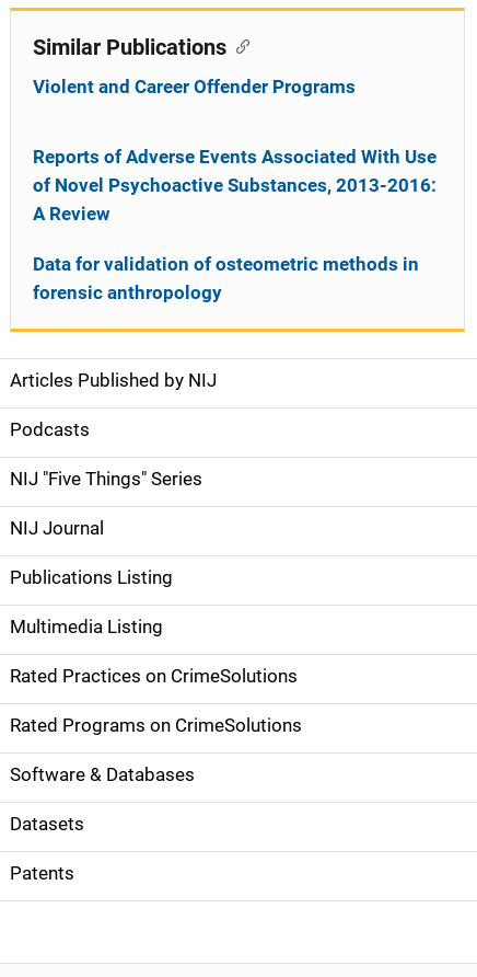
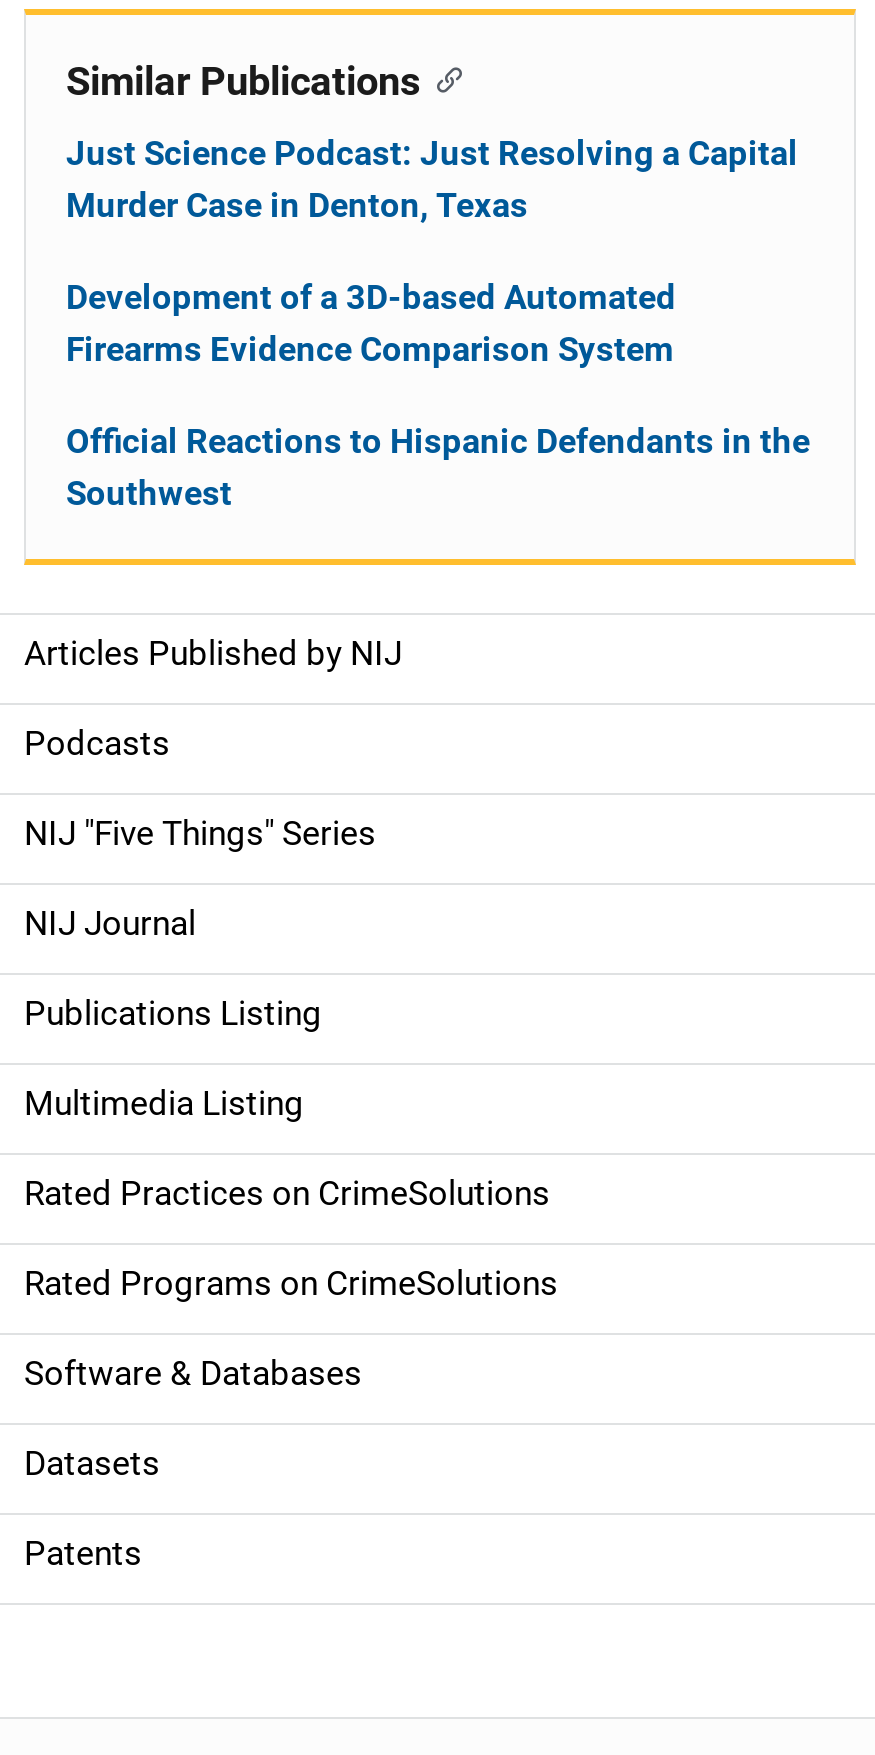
[33,76,356,97] Violent and Career Offender Programs -> [66,133,798,225] Just Science Podcast: Just Resolving a Capital | Murder Case in Denton, Texas
[33,146,437,225] Reports of Adverse Events Associated With Use | of Novel Psychoactive Substances, 2013-2016: | A Review -> [66,277,676,369] Development of a 3D-based Automated | Firearms Evidence Comparison System
[33,253,419,303] Data for validation of osteometric methods in | forensic anthropology -> [66,421,810,513] Official Reactions to Hispanic Defendants in the | Southwest

